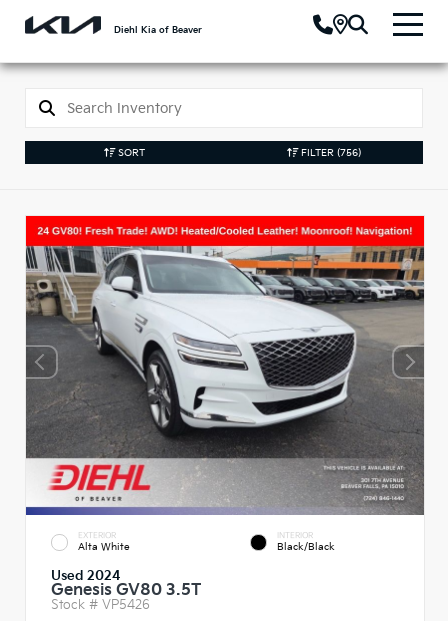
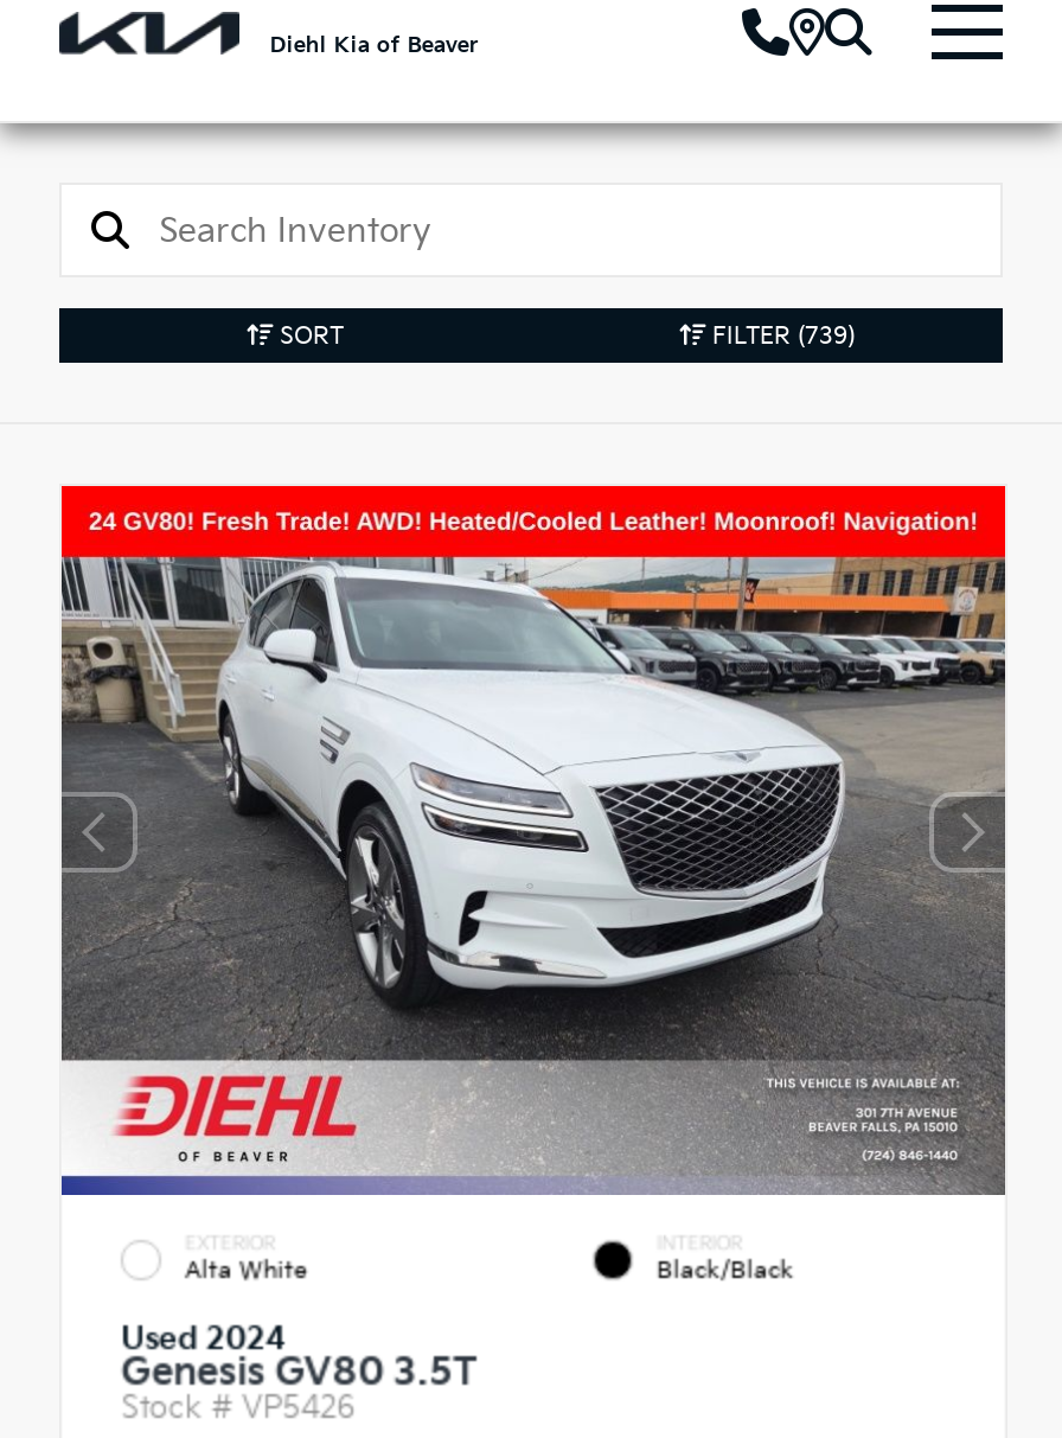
[297,147,360,159] FILTER (756) -> [705,322,855,350] FILTER (739)

